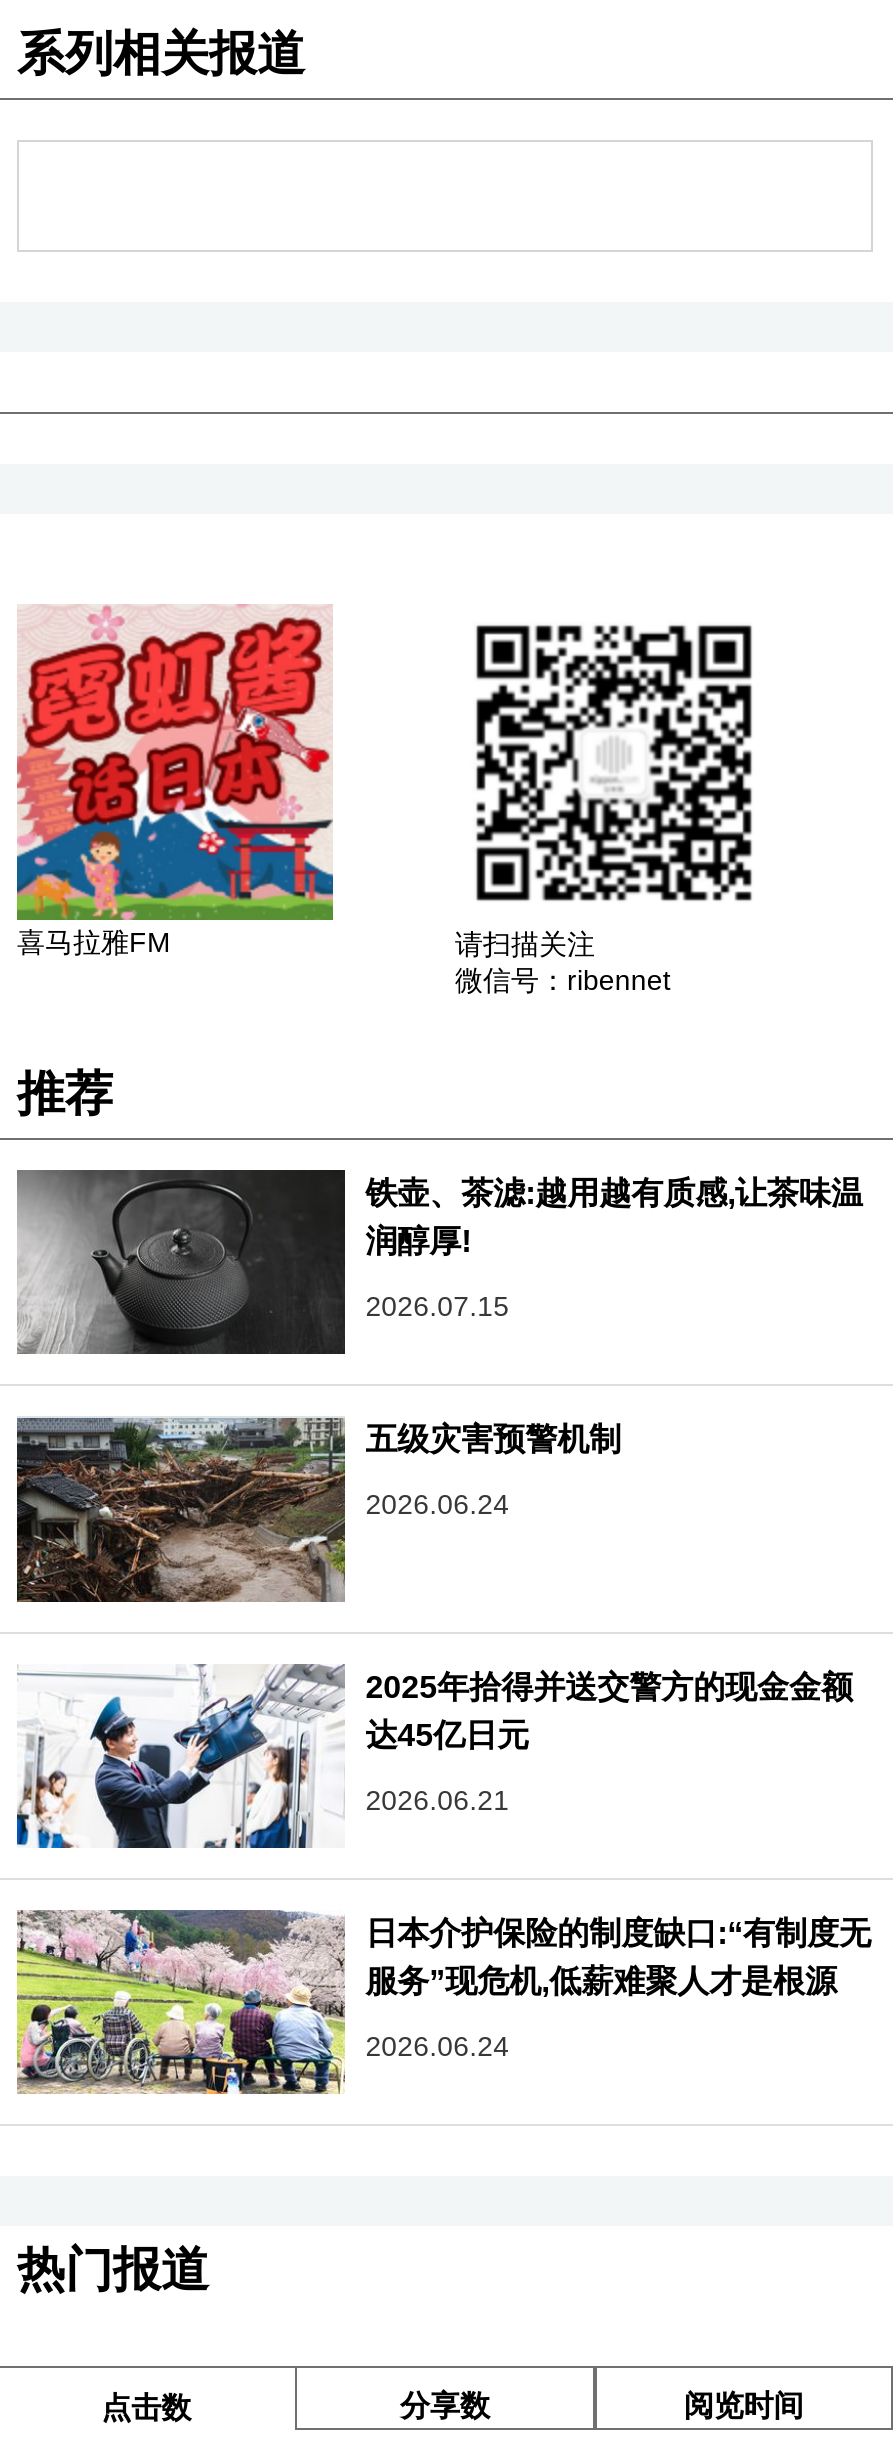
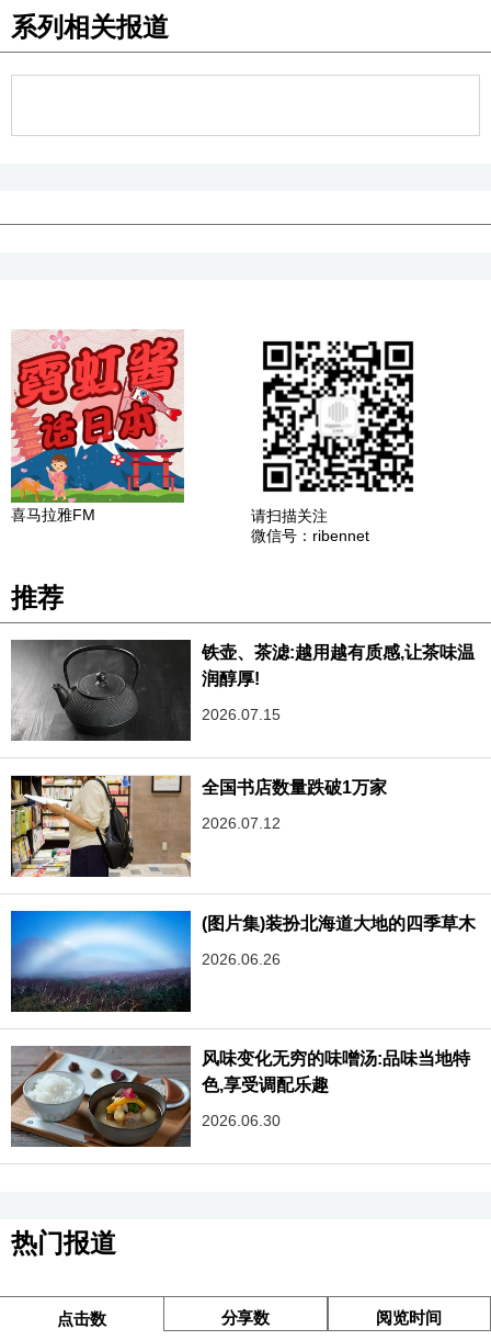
[15,1416,621,1604] [image] | 五级灾害预警机制 -> [10,775,387,878] [image] | 全国书店数量跌破1万家
[365,1489,509,1521] 2026.06.24 -> [202,815,281,832] 2026.07.12
[15,1662,853,1850] [image] | 2025年拾得并送交警方的现金金额 | 达45亿日元 -> [10,910,476,1013] [image] | (图片集)装扮北海道大地的四季草木
[365,1783,509,1815] 2026.06.21 -> [202,950,281,968] 2026.06.26
[15,1910,871,2096] [image] | 日本介护保险的制度缺口:“有制度无 | 服务”现危机,低薪难聚人才是根源 -> [10,1045,470,1148] [image] | 风味变化无穷的味噌汤:品味当地特 | 色,享受调配乐趣‌
[365,2030,509,2062] 2026.06.24 -> [202,1112,281,1129] 2026.06.30

